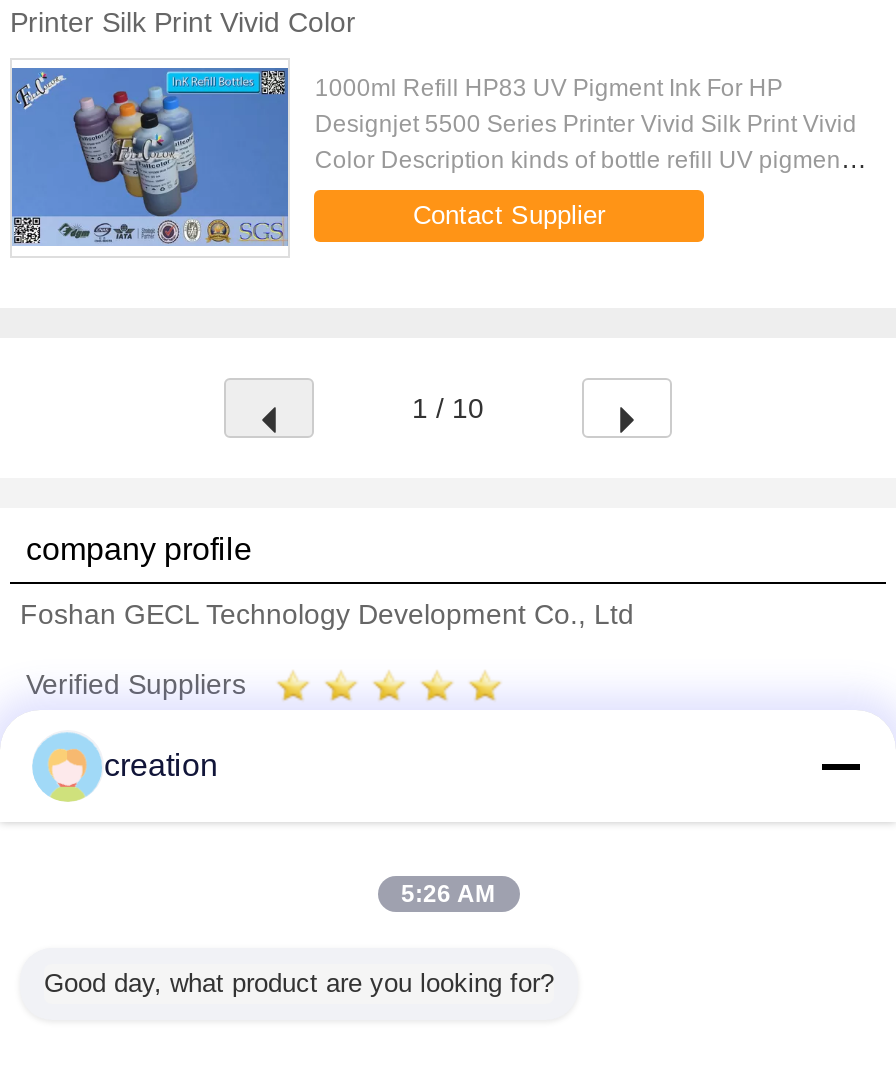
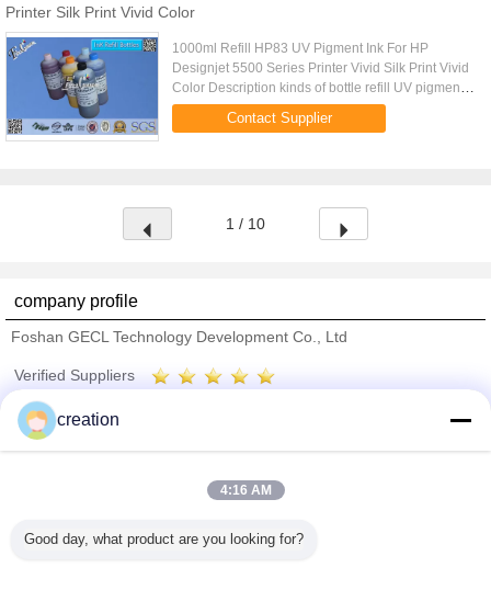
[401,880,495,908] 5:26 AM -> [220,483,271,498] 4:16 AM

